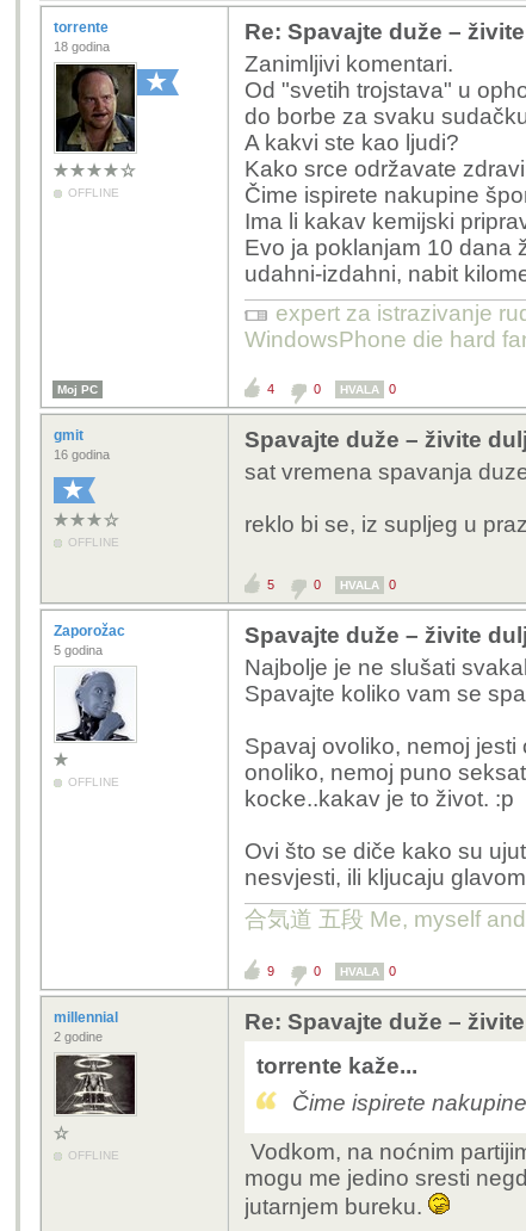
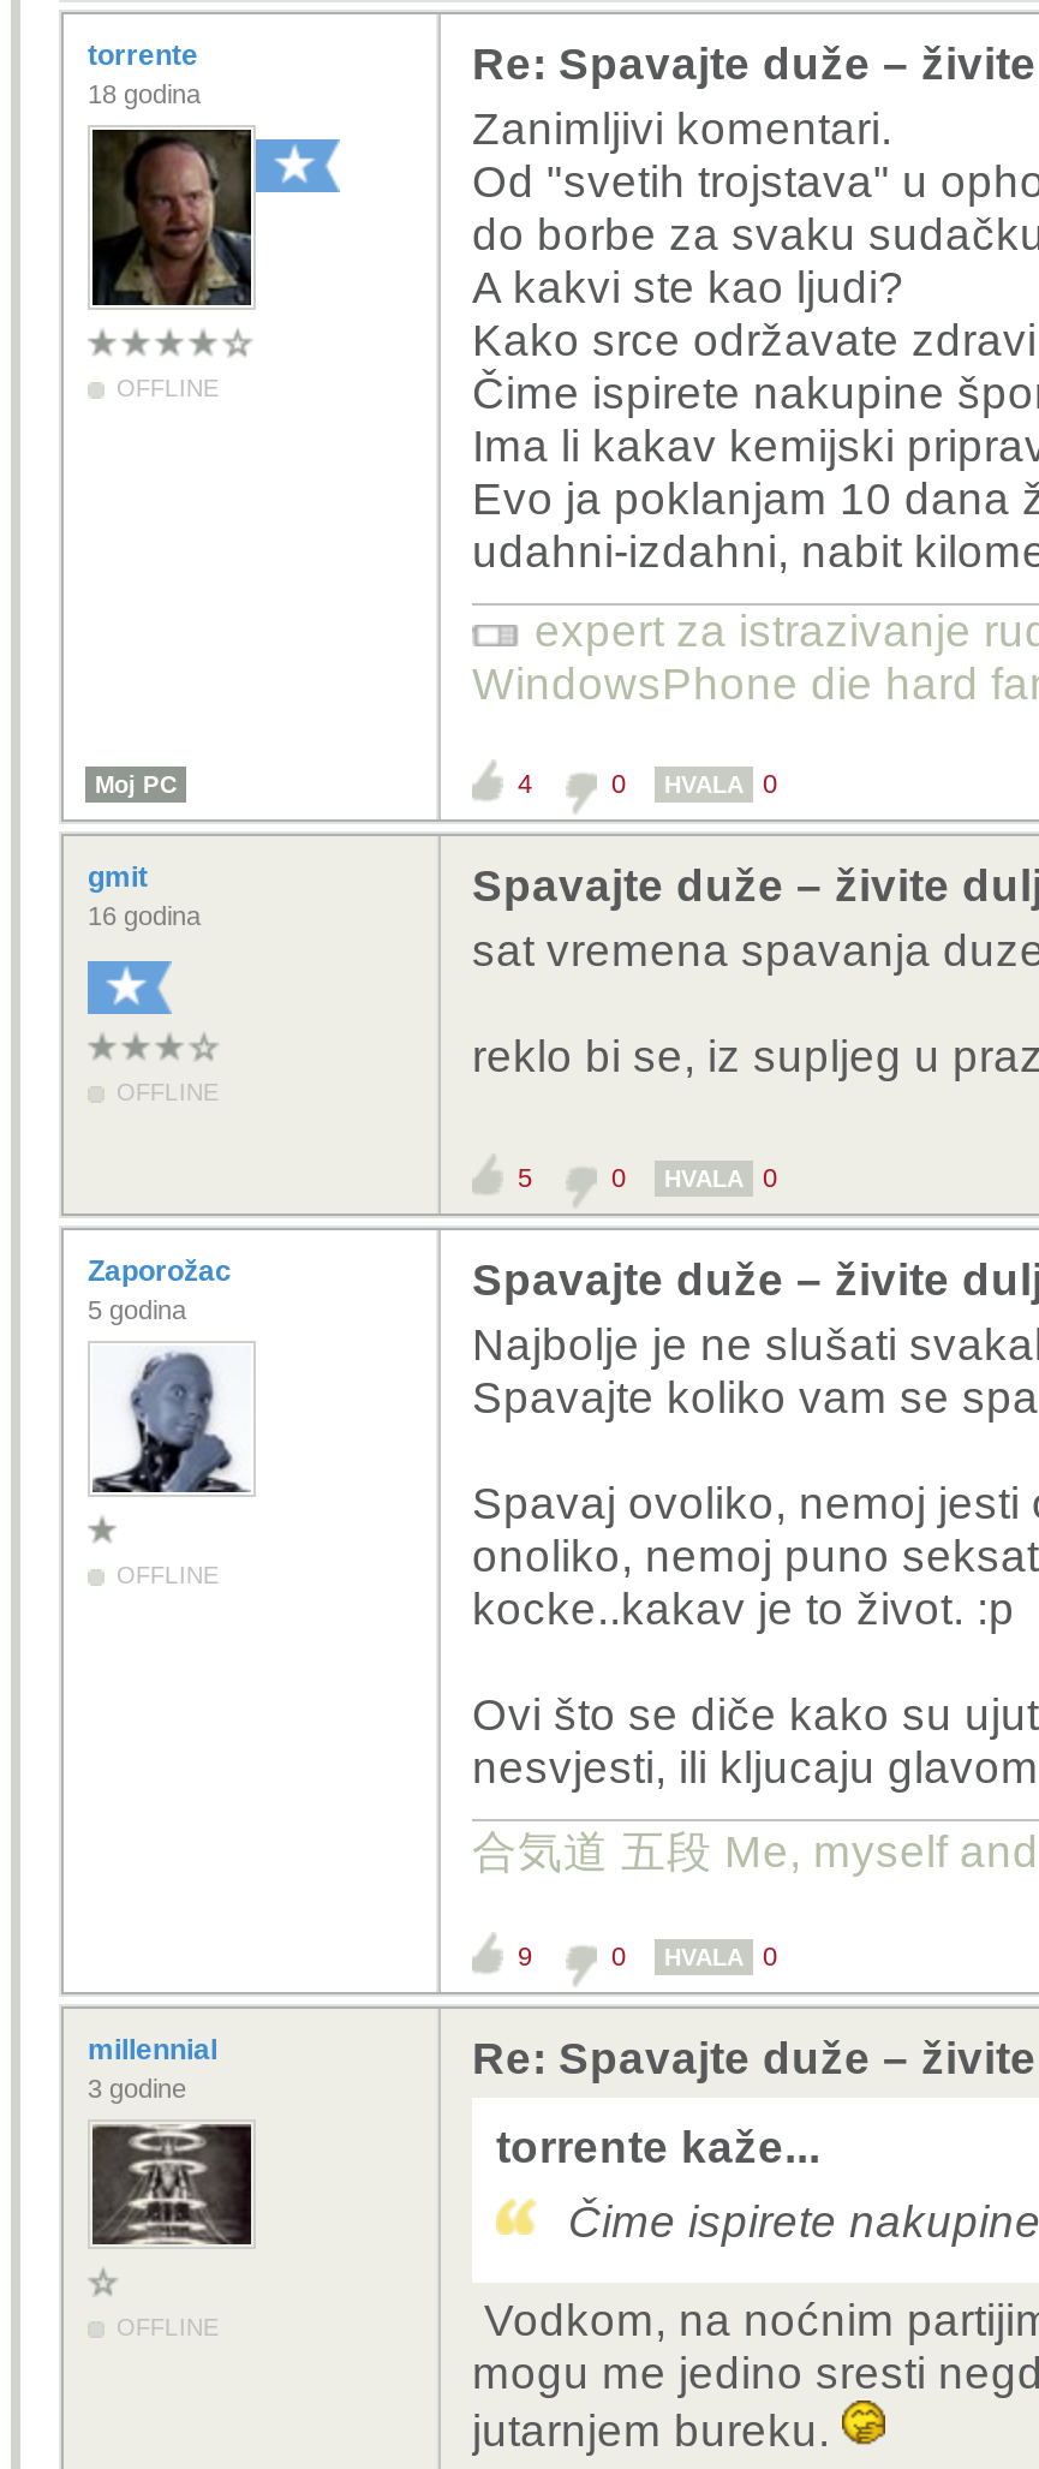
[54,1029,103,1044] 2 godine -> [88,2074,186,2103] 3 godine

